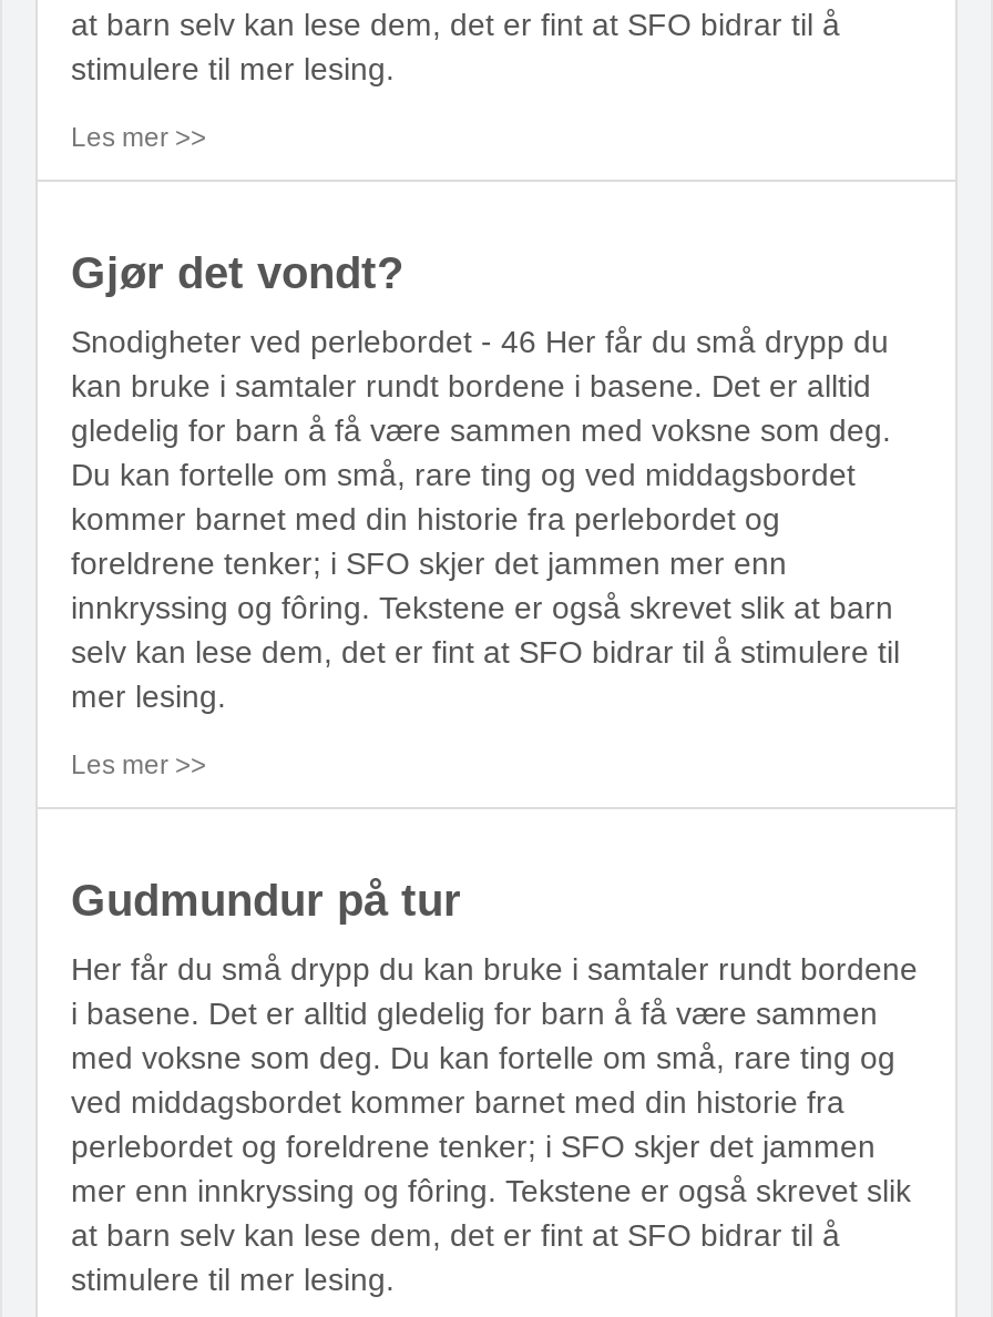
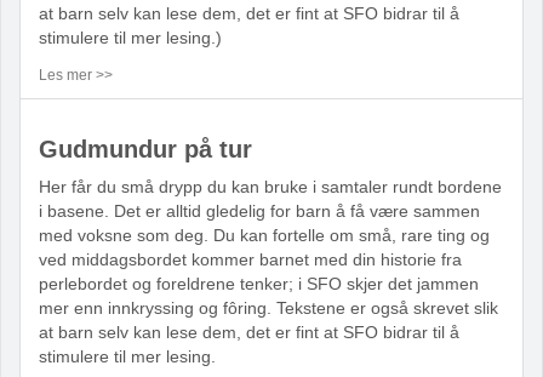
[71,50,900,713] stimulere til mer lesing. | Les mer >> | Gjør det vondt? | Snodigheter ved perlebordet - 46 Her får du små drypp du | kan bruke i samtaler rundt bordene i basene. Det er alltid | gledelig for barn å få være sammen med voksne som deg. | Du kan fortelle om små, rare ting og ved middagsbordet | kommer barnet med din historie fra perlebordet og | foreldrene tenker; i SFO skjer det jammen mer enn | innkryssing og fôring. Tekstene er også skrevet slik at barn | selv kan lese dem, det er fint at SFO bidrar til å stimulere til | mer lesing. -> [39,28,222,47] stimulere til mer lesing.)

